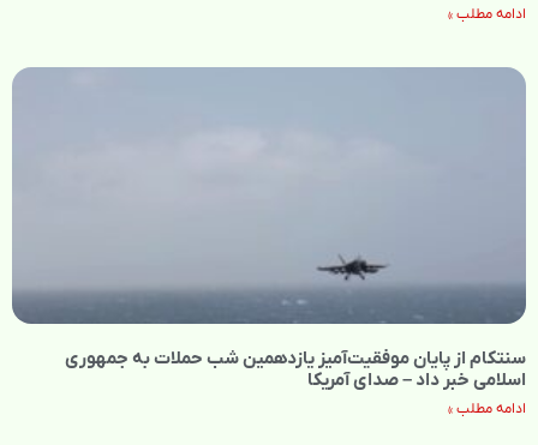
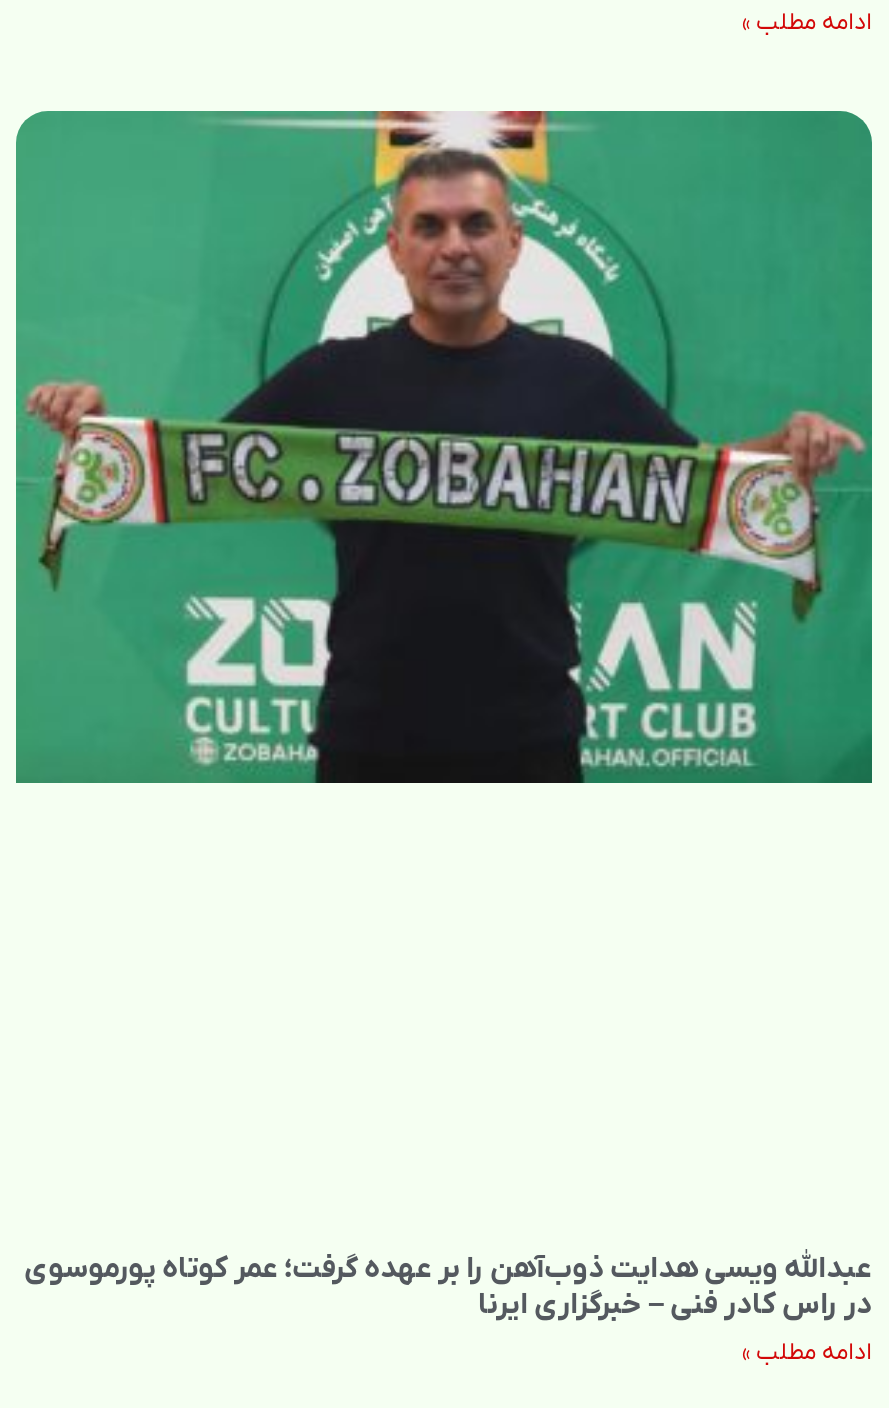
[11,66,527,325] [image] -> [14,110,874,786] [image]
[65,347,526,392] سنتکام از پایان موفقیت‌آمیز یازدهمین شب حملات به جمهوری | اسلامی خبر داد – صدای آمریکا -> [24,1248,872,1324] عبدالله ویسی هدایت ذوب‌آهن را بر عهده گرفت؛ عمر کوتاه پورموسوی | در راس کادر فنی – خبرگزاری ایرنا

